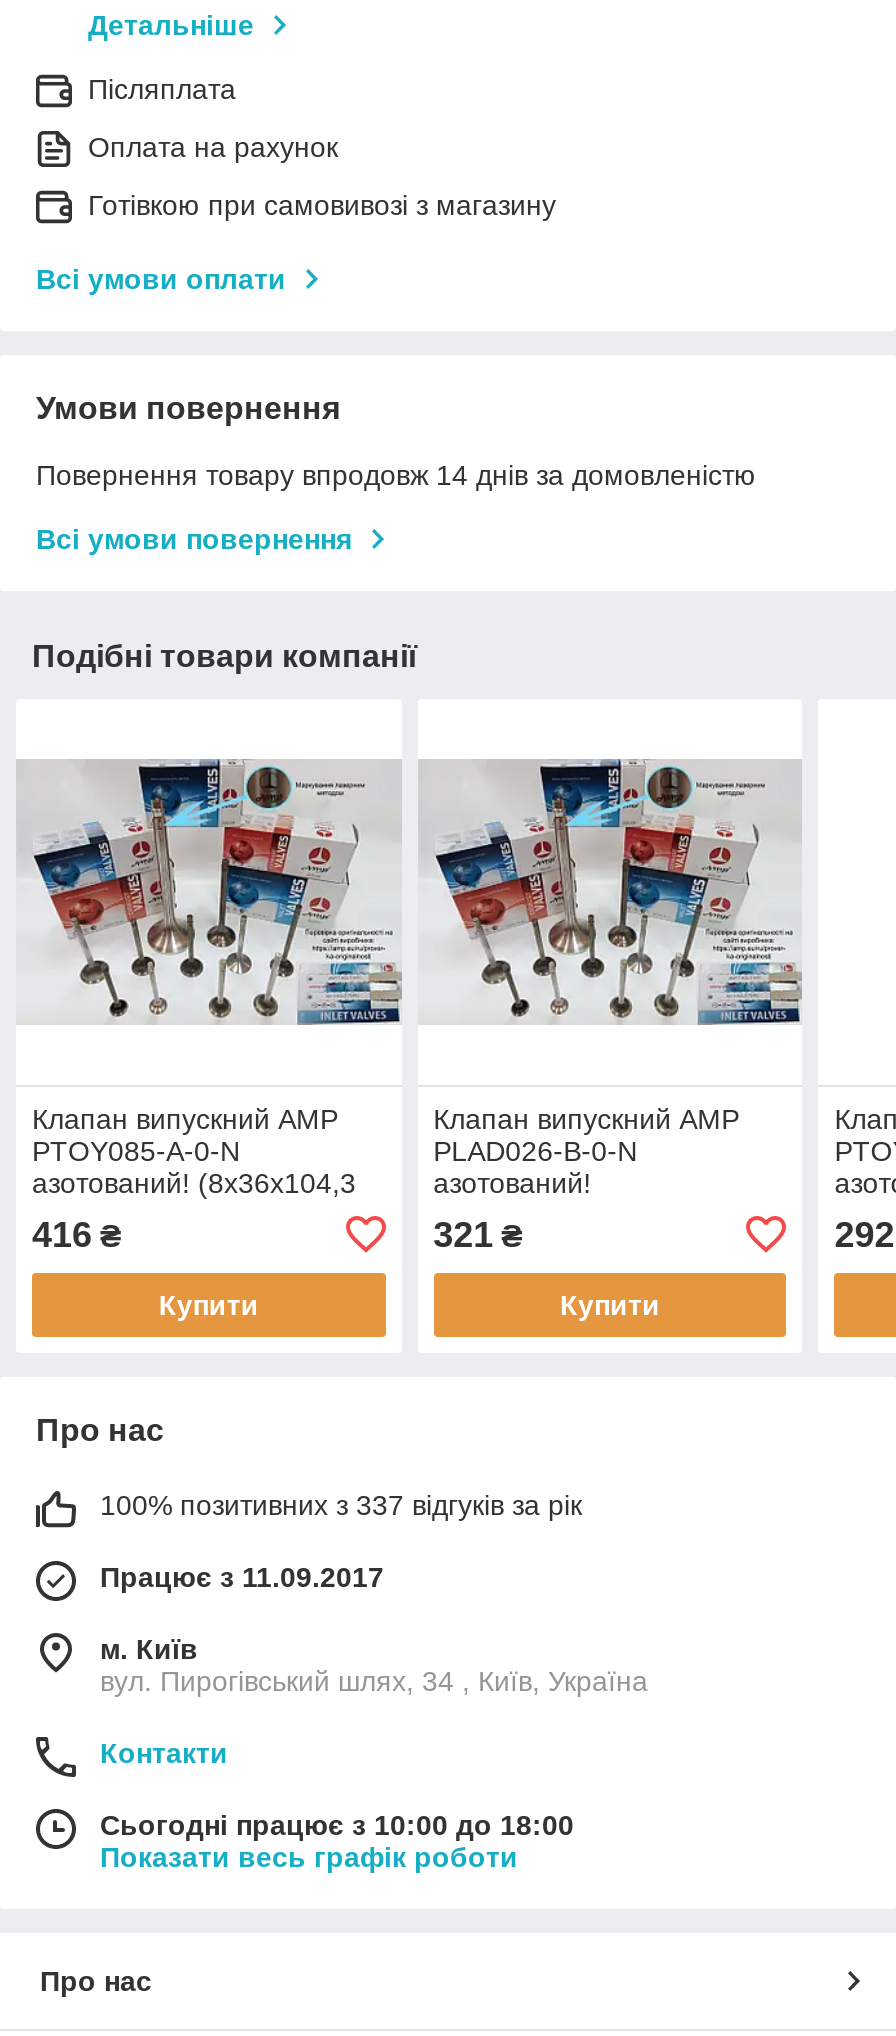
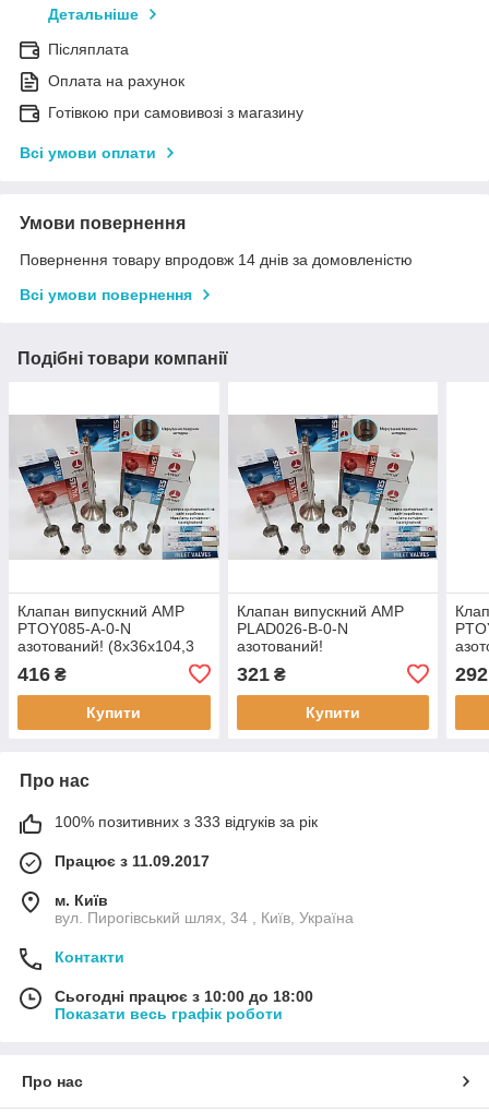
[100,1489,582,1521] 100% позитивних з 337 відгуків за рік -> [55,813,318,830] 100% позитивних з 333 відгуків за рік

